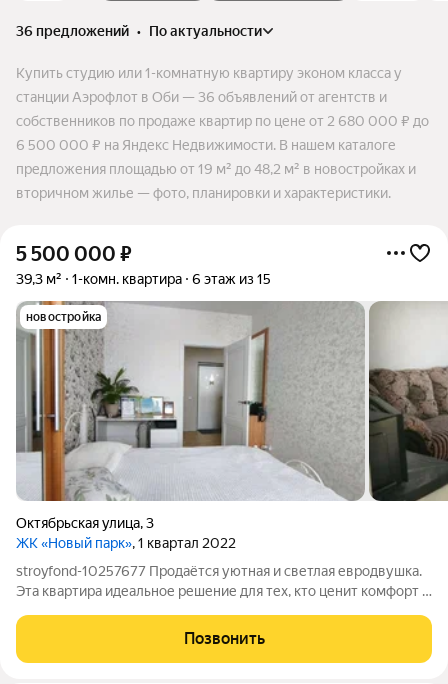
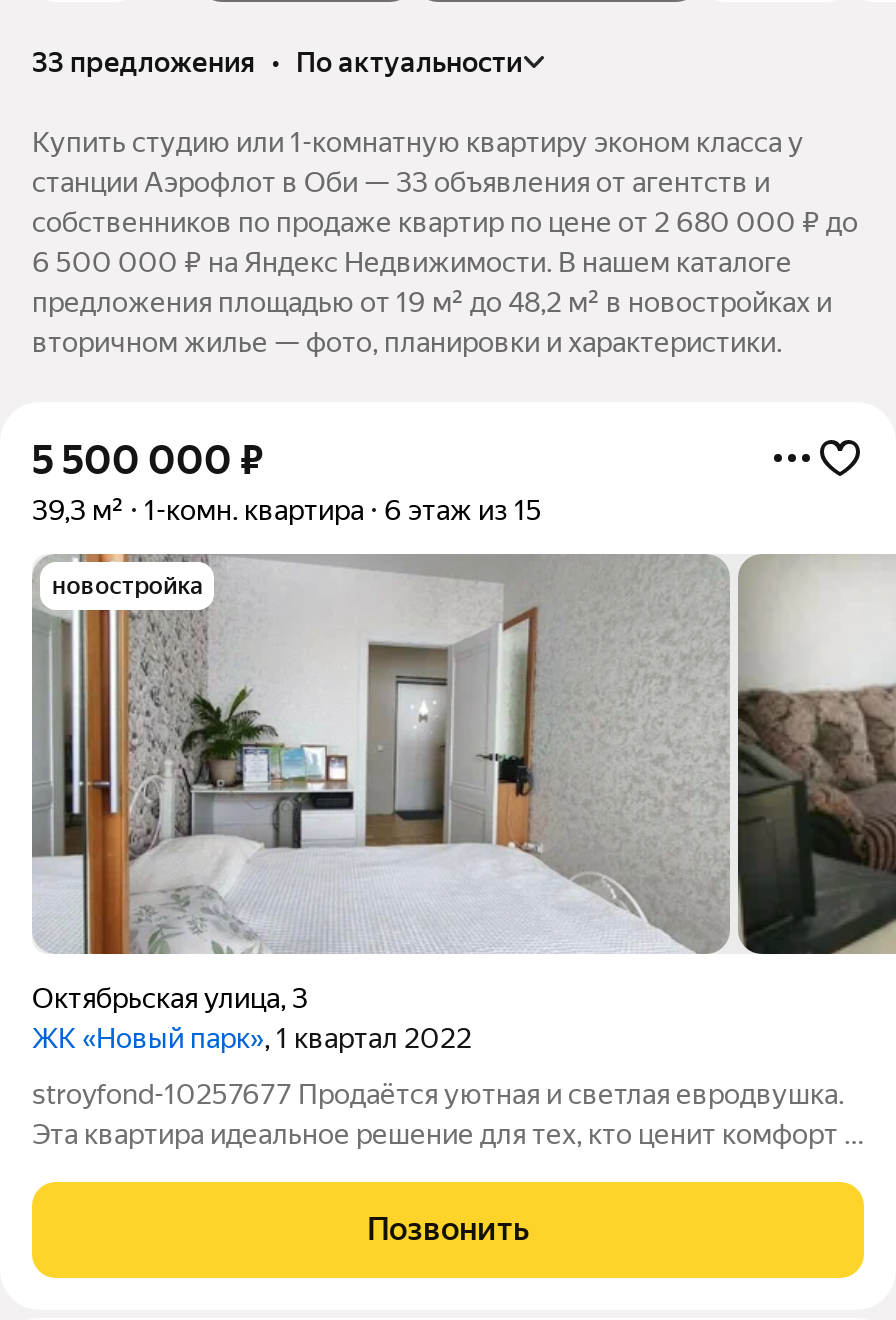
[16,23,262,39] 36 предложений • по актуальности -> [32,46,522,78] 33 предложения • по актуальности
[16,89,387,105] станции Аэрофлот в Оби — 36 объявлений от агентств и -> [32,166,770,198] станции Аэрофлот в Оби — 33 объявления от агентств и

